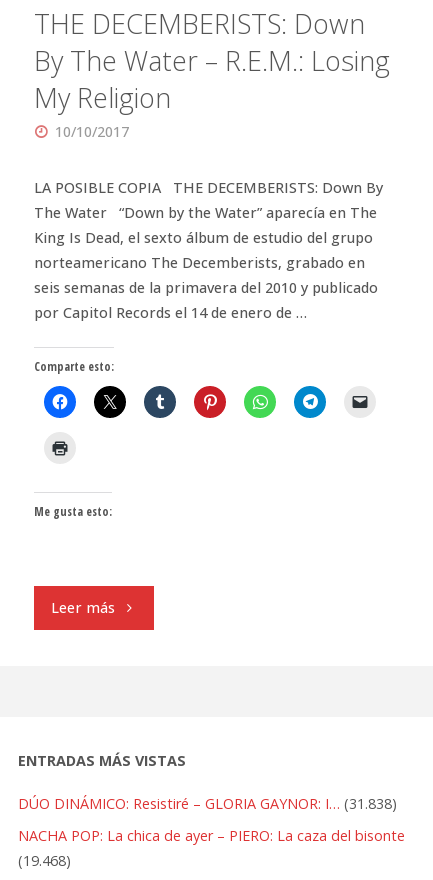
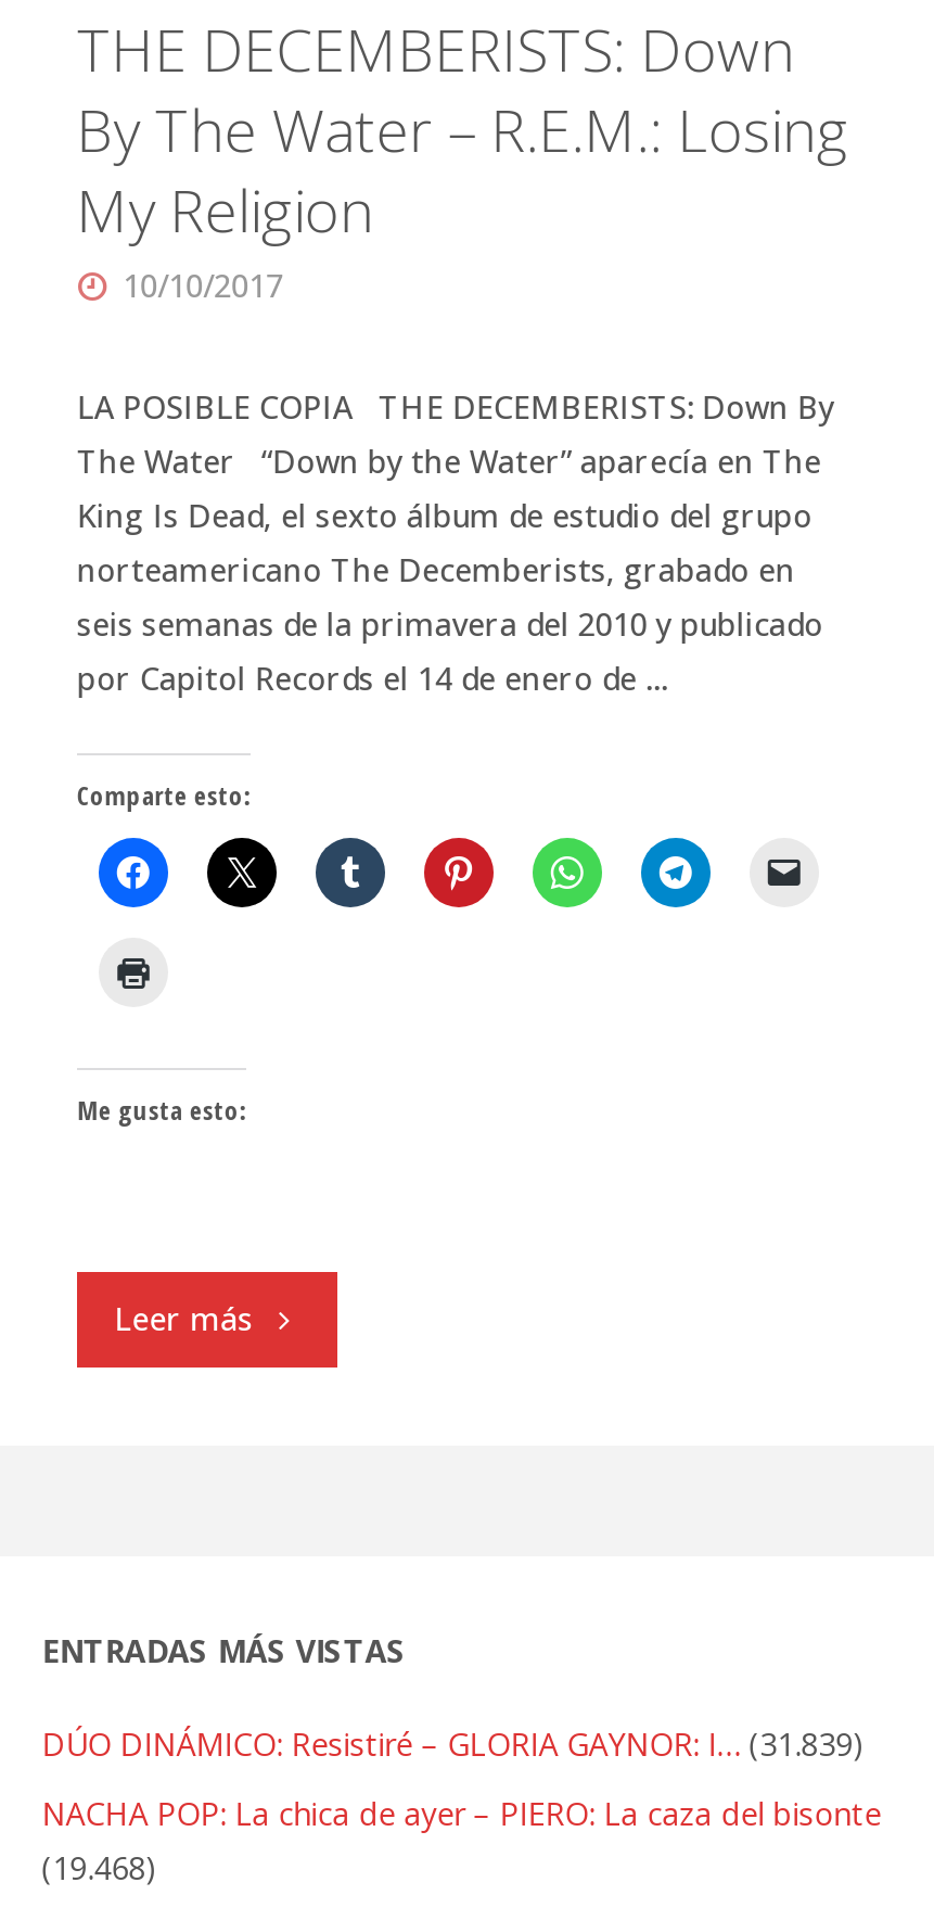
[18,794,397,813] DÚO DINÁMICO: Resistiré – GLORIA GAYNOR: I… (31.838) -> [42,1723,864,1765] DÚO DINÁMICO: Resistiré – GLORIA GAYNOR: I… (31.839)

